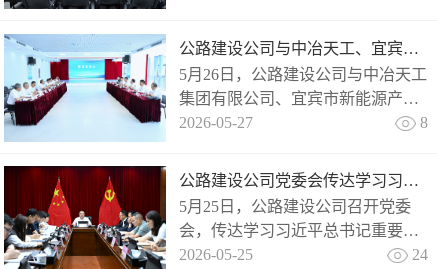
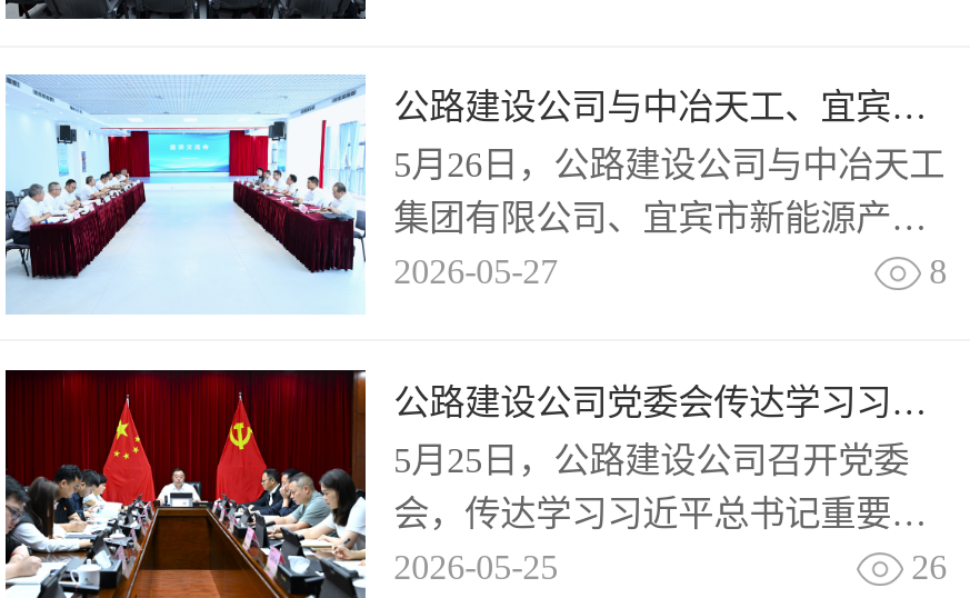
[412,246,428,263] 24 -> [911,548,947,586] 26

